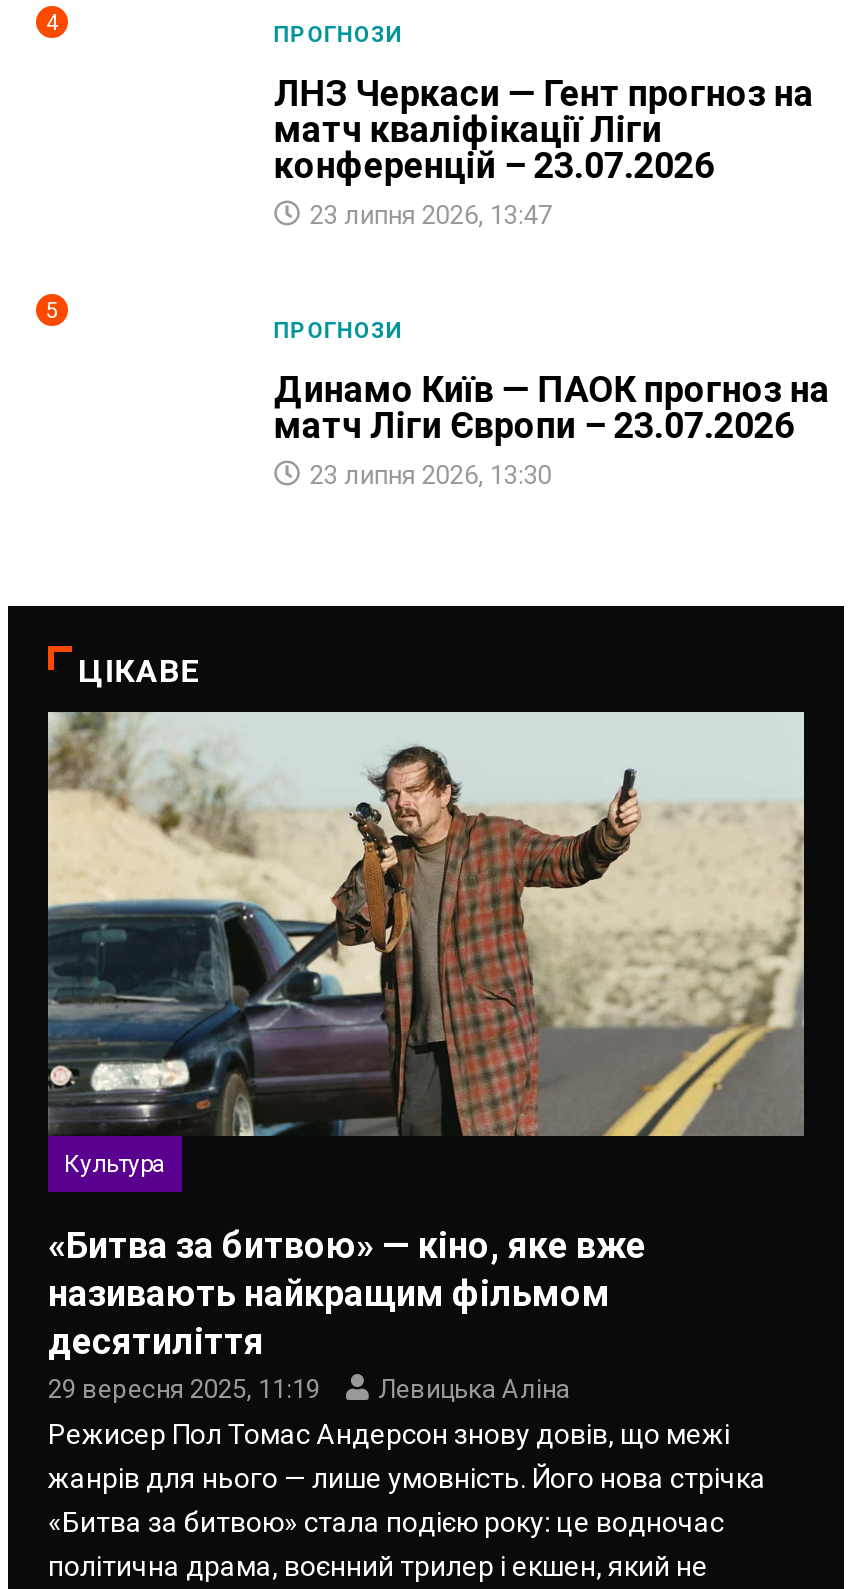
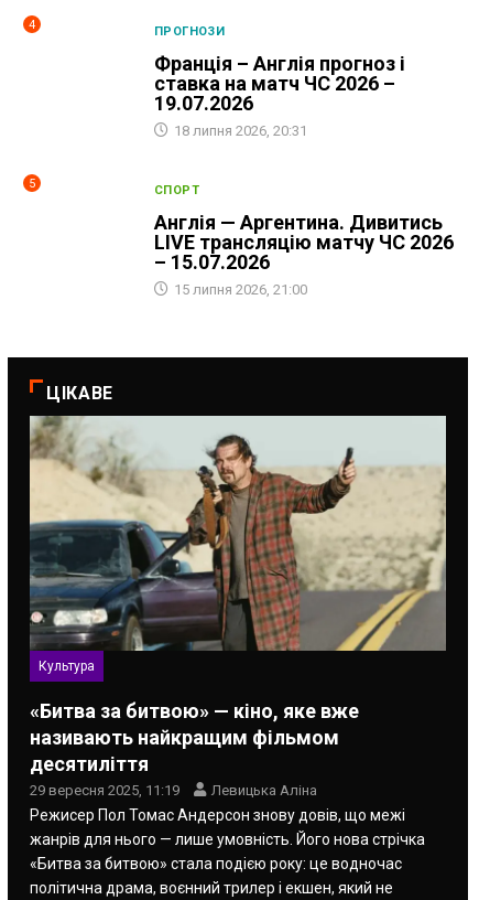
[274,72,814,230] ЛНЗ Черкаси — Гент прогноз на | матч кваліфікації Ліги | конференцій – 23.07.2026 | 23 липня 2026, 13:47 -> [154,52,405,139] Франція – Англія прогноз і | ставка на матч ЧС 2026 – | 19.07.2026 | 18 липня 2026, 20:31
[274,318,403,344] ПРОГНОЗИ -> [154,184,199,198] СПОРТ
[274,368,830,490] Динамо Київ — ПАОК прогноз на | матч Ліги Європи – 23.07.2026 | 23 липня 2026, 13:30 -> [154,211,454,298] Англія — Аргентина. Дивитись | LIVE трансляцію матчу ЧС 2026 | – 15.07.2026 | 15 липня 2026, 21:00

